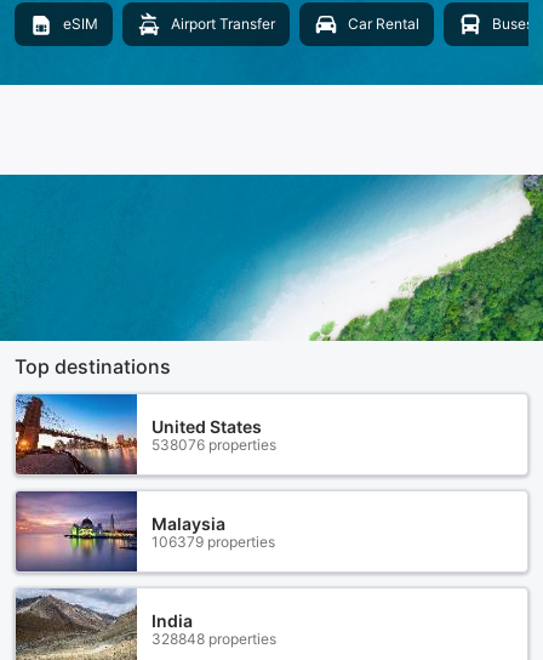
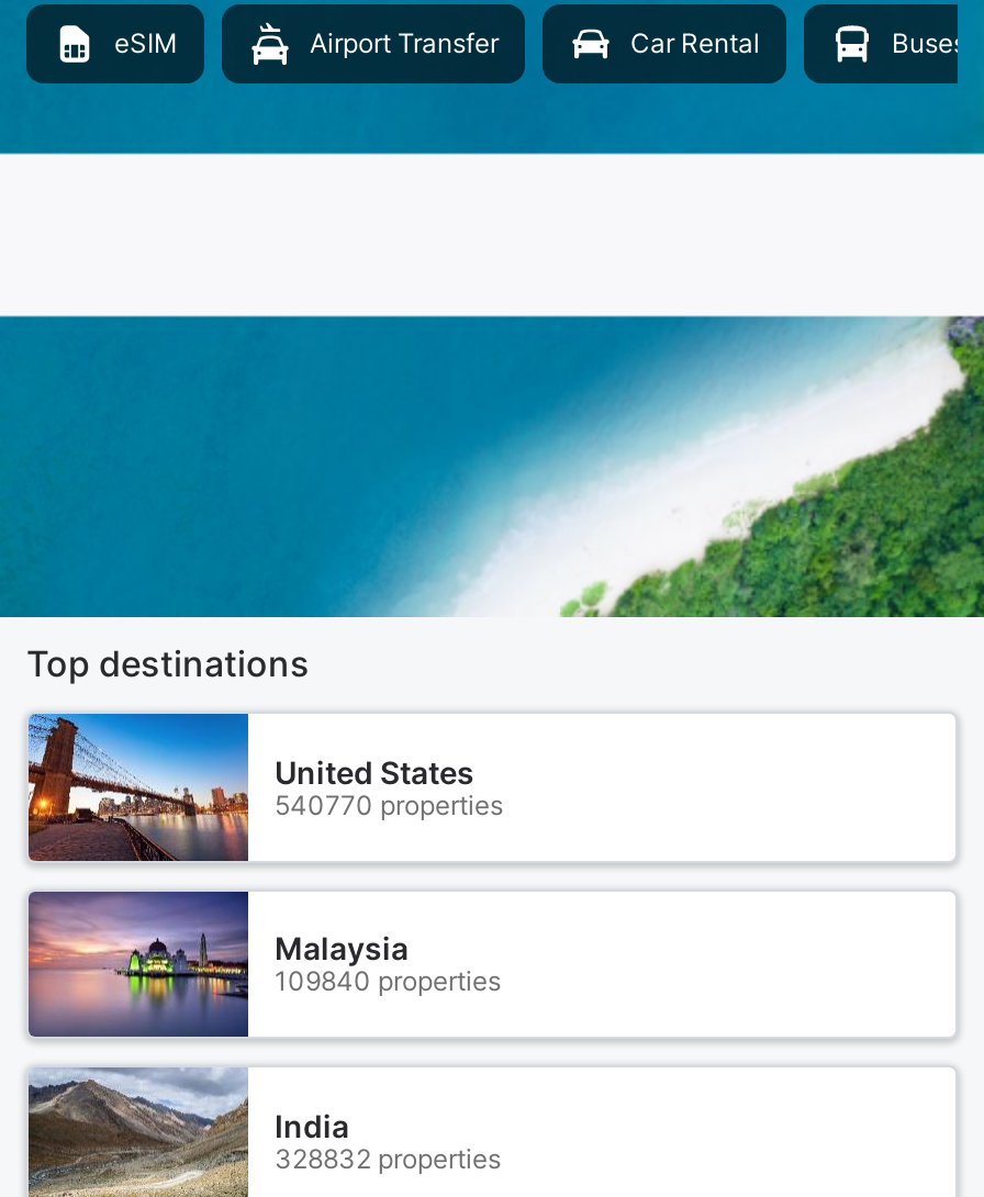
[152,435,276,453] 538076 properties -> [275,788,503,821] 540770 properties
[152,532,275,550] 106379 properties -> [275,965,501,998] 109840 properties
[152,629,276,647] 328848 properties -> [275,1142,501,1175] 328832 properties

